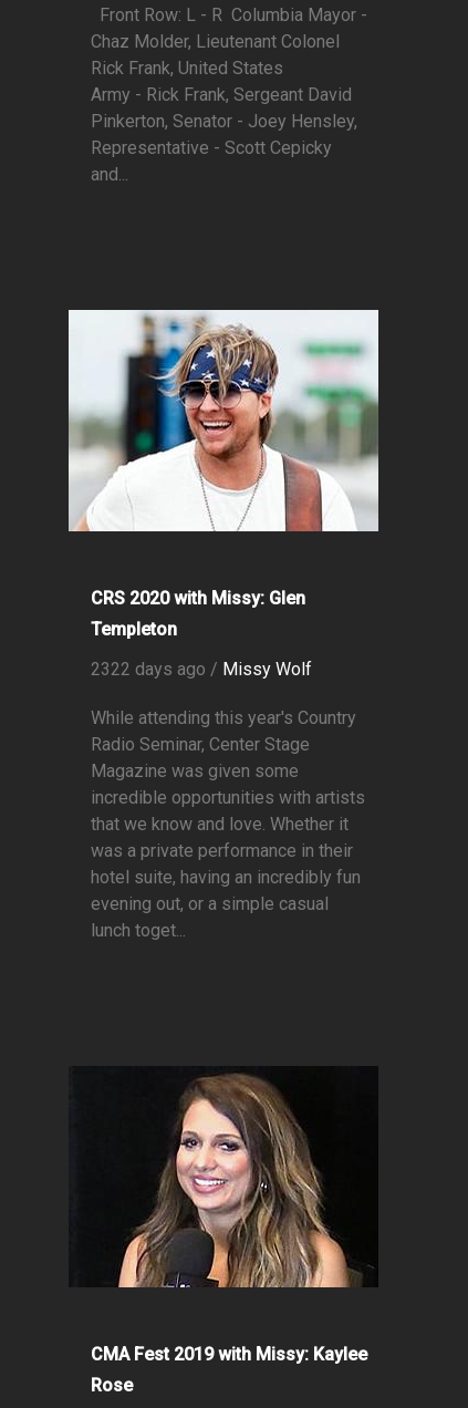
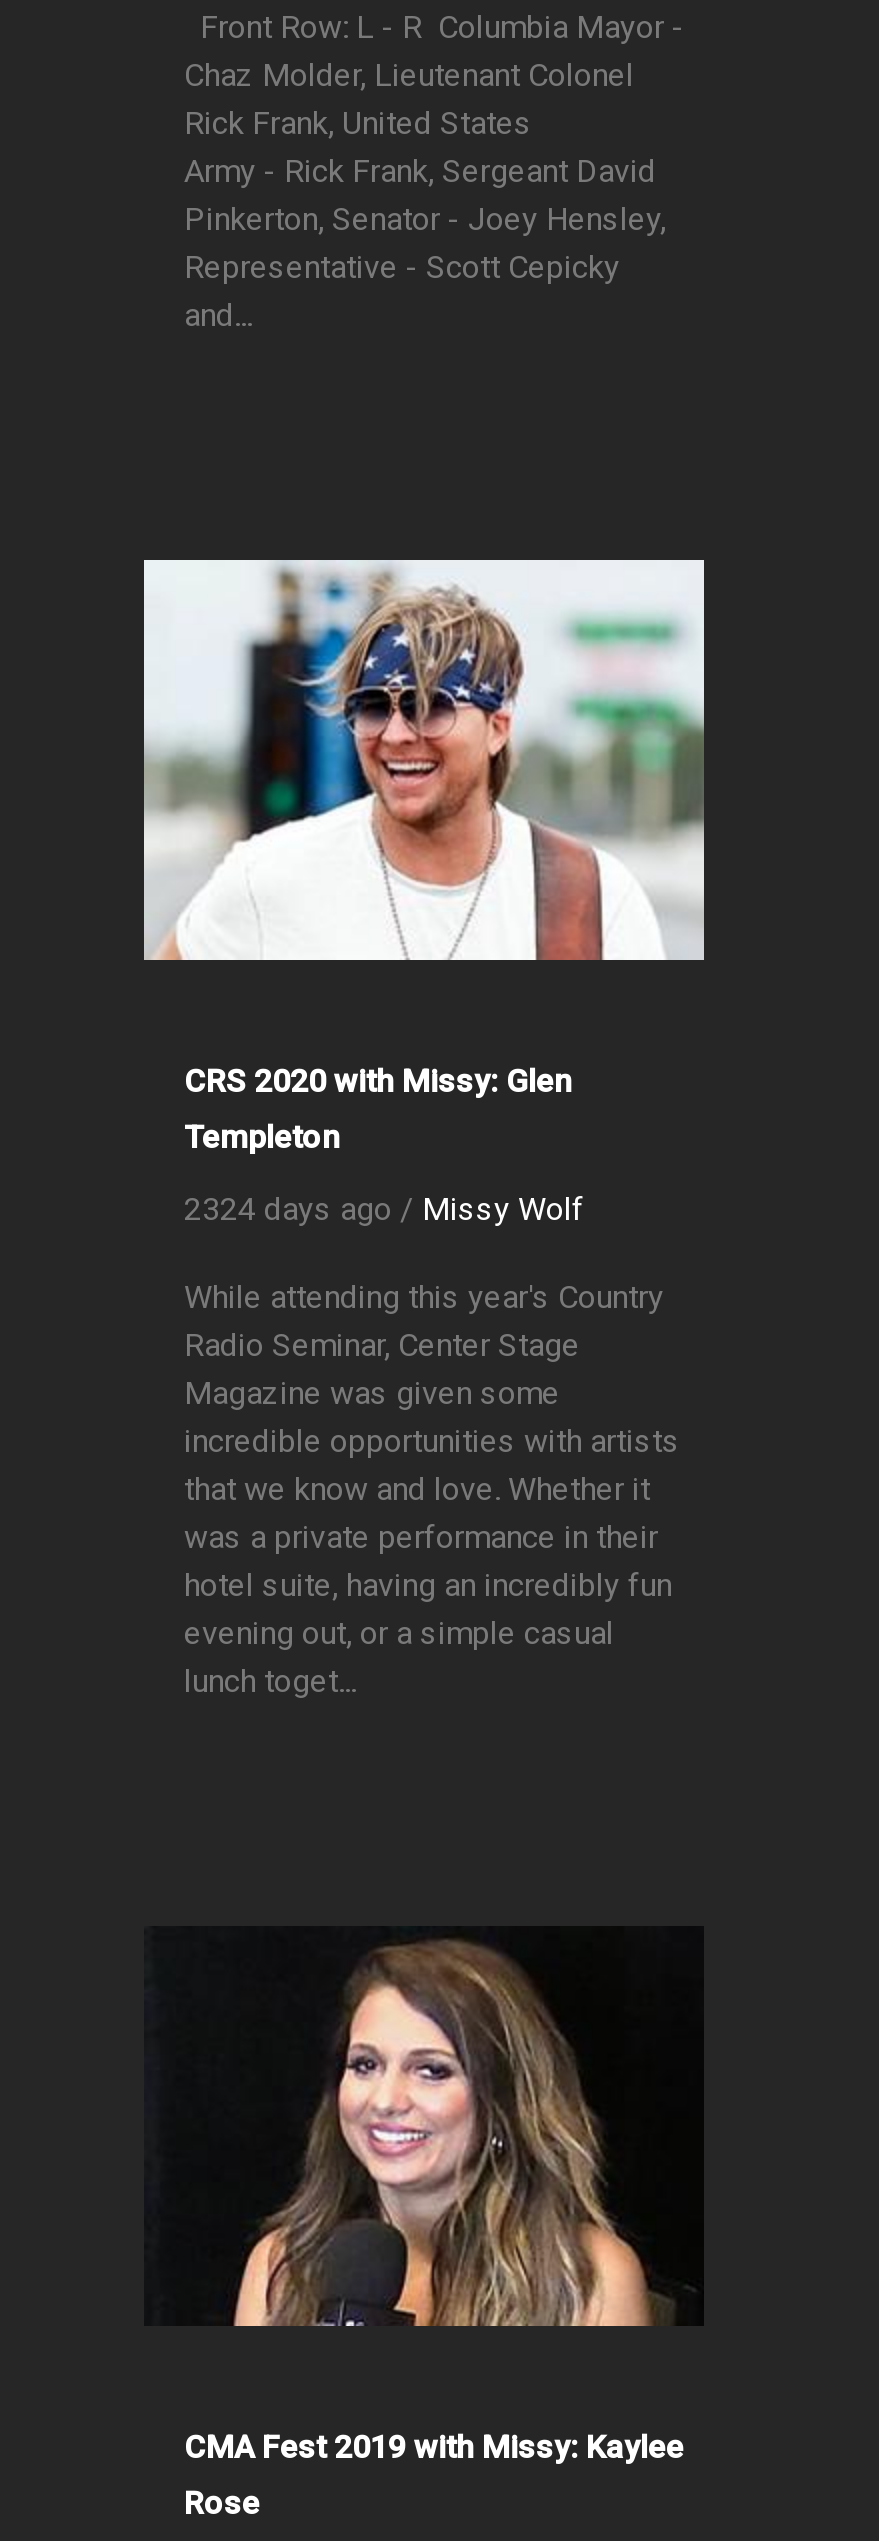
[91,659,312,680] 2322 days ago / Missy Wolf -> [184,1191,584,1229] 2324 days ago / Missy Wolf

